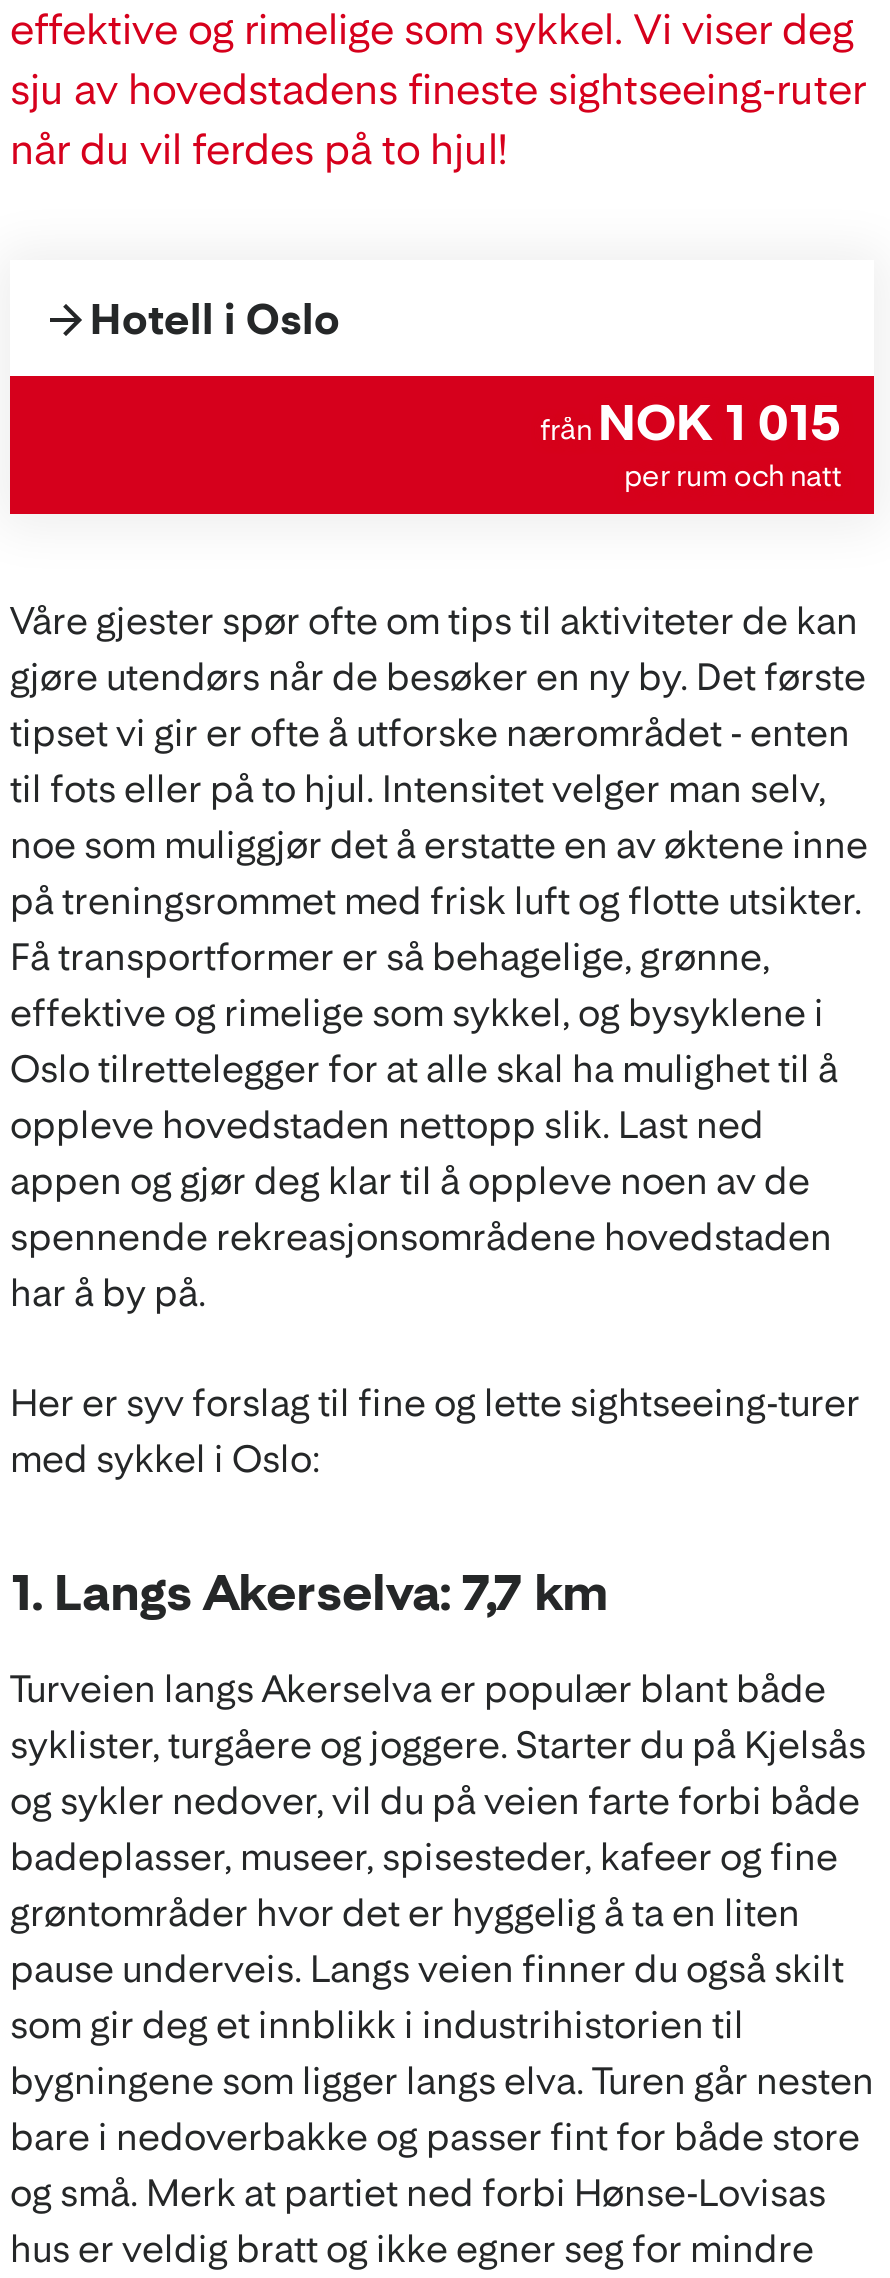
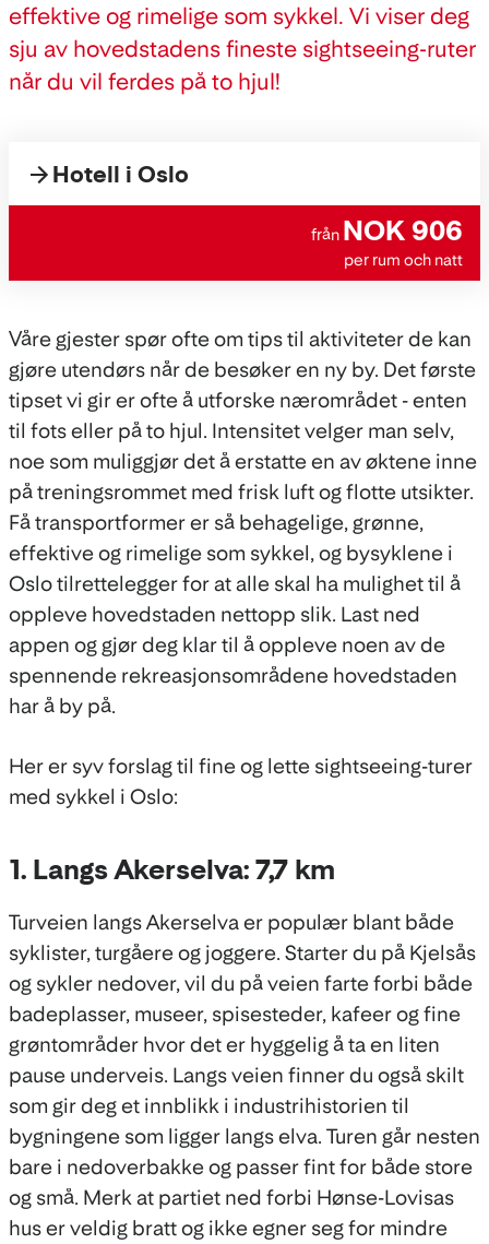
[540,394,842,452] från NOK 1 015 -> [311,215,463,247] från NOK 906

